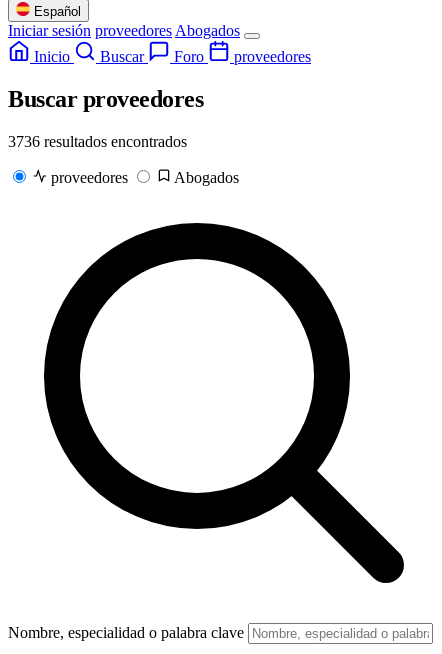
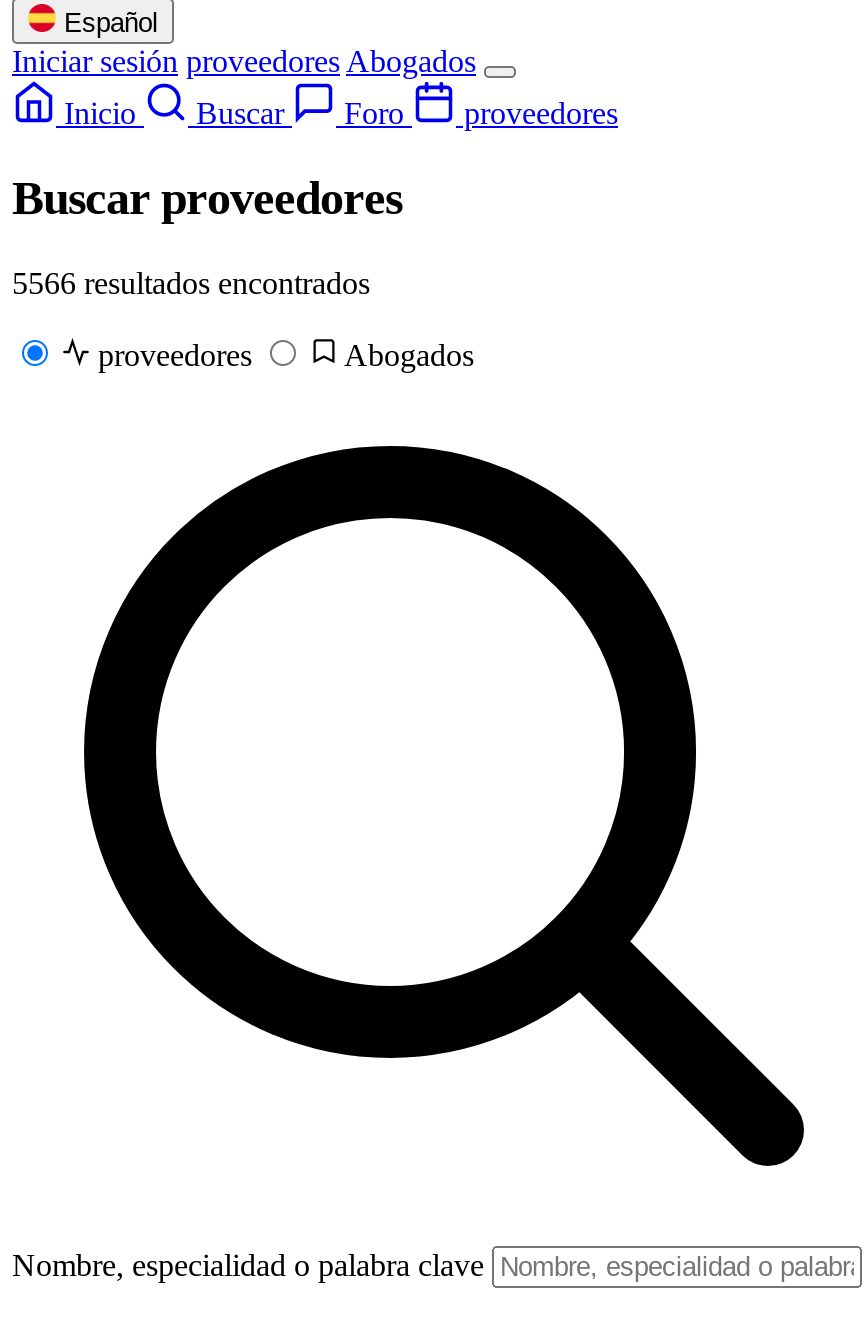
[8,133,187,150] 3736 resultados encontrados -> [12,266,370,300] 5566 resultados encontrados

